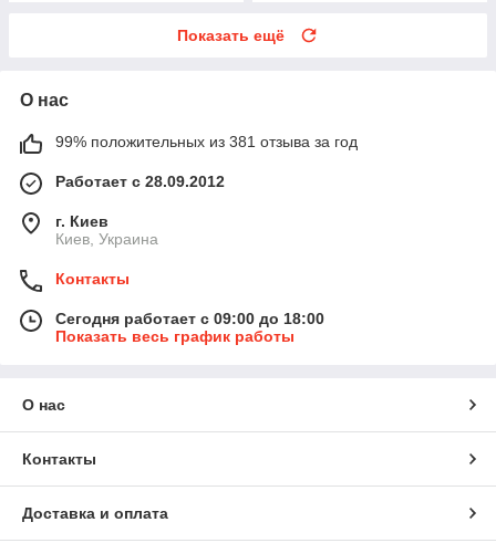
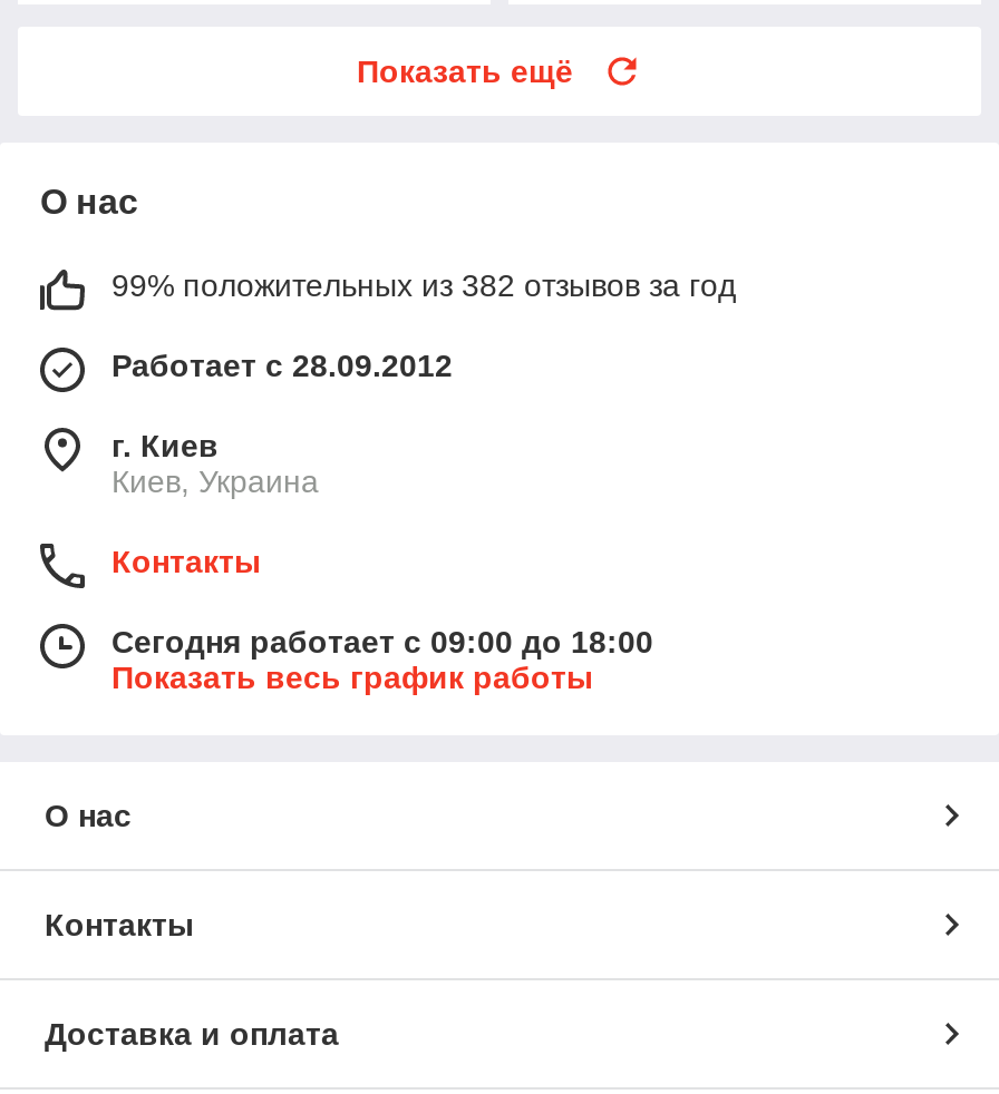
[55,133,358,151] 99% положительных из 381 отзыва за год -> [111,268,736,304] 99% положительных из 382 отзывов за год

